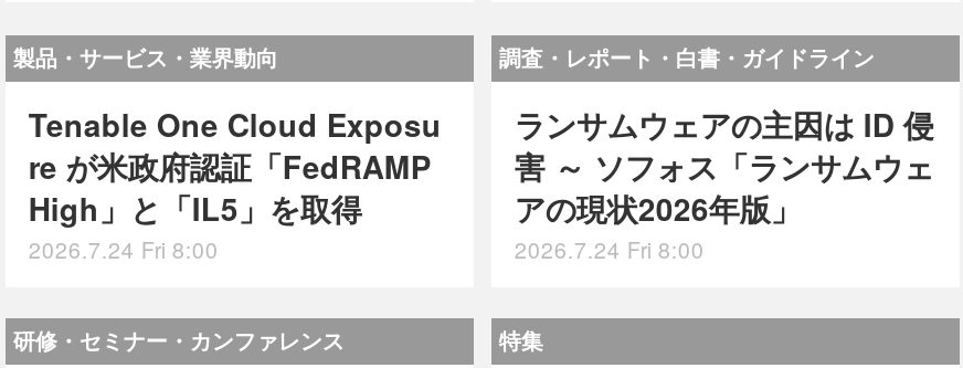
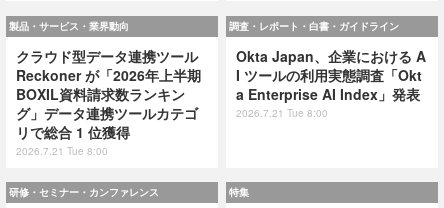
[28,101,442,264] Tenable One Cloud Exposu | re が米政府認証「FedRAMP | High」と「IL5」を取得 | 2026.7.24 Fri 8:00 -> [16,46,201,158] クラウド型データ連携ツール | Reckoner が「2026年上半期 | BOXIL資料請求数ランキン | グ」データ連携ツールカテゴ | リで総合 1 位獲得 | 2026.7.21 Tue 8:00
[514,101,934,264] ランサムウェアの主因は ID 侵 | 害 ～ ソフォス「ランサムウェ | アの現状2026年版」 | 2026.7.24 Fri 8:00 -> [236,46,426,120] Okta Japan、企業における A | I ツールの利用実態調査「Okt | a Enterprise AI Index」発表 | 2026.7.21 Tue 8:00

